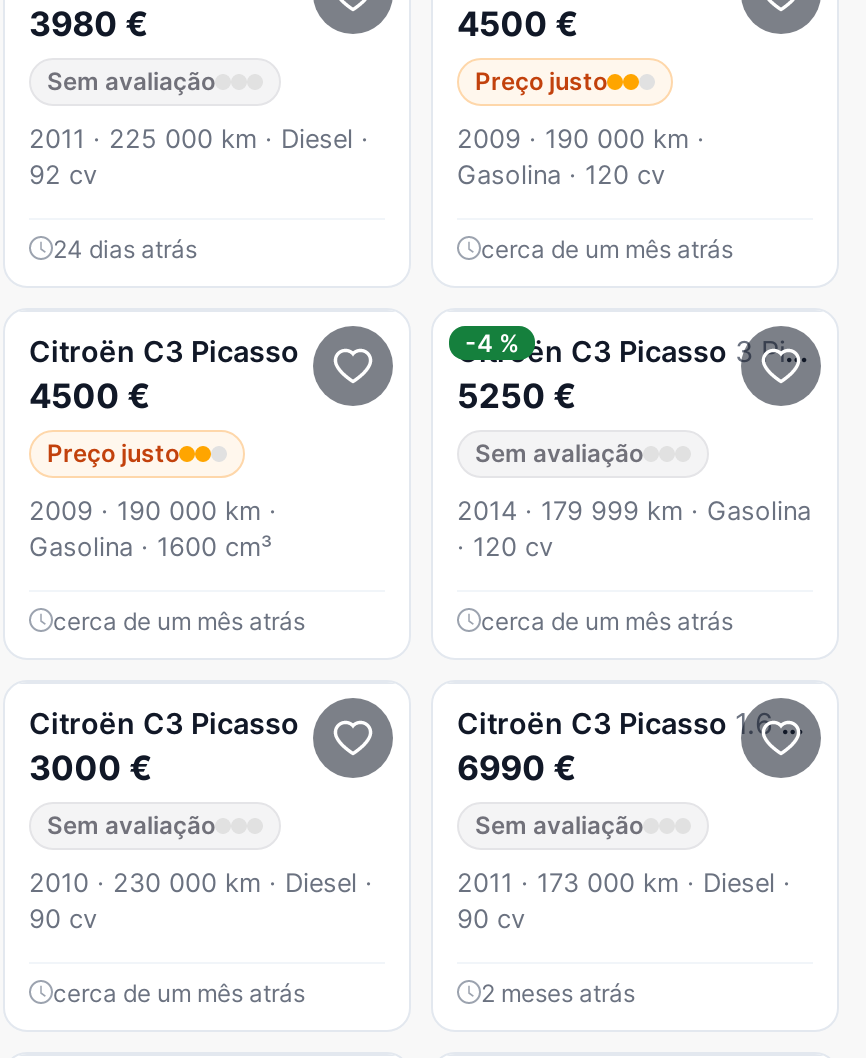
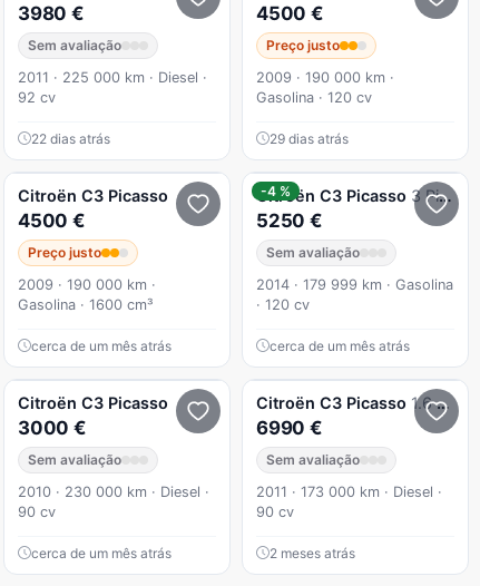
[53,233,197,263] 24 dias atrás -> [31,130,110,147] 22 dias atrás
[481,233,733,263] cerca de um mês atrás -> [270,130,349,147] 29 dias atrás

